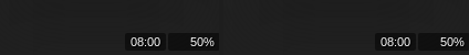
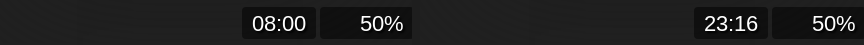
[381,35,410,48] 08:00 -> [704,11,758,35] 23:16

